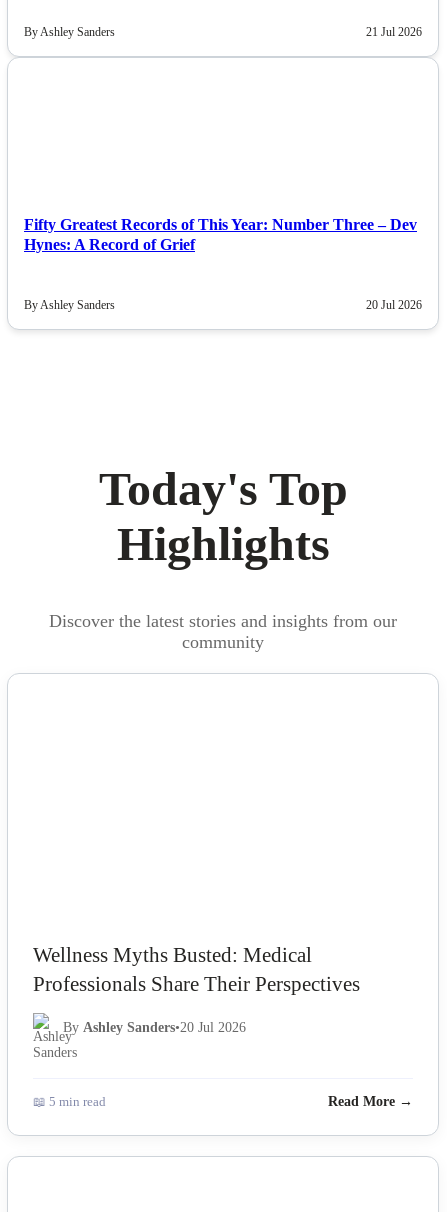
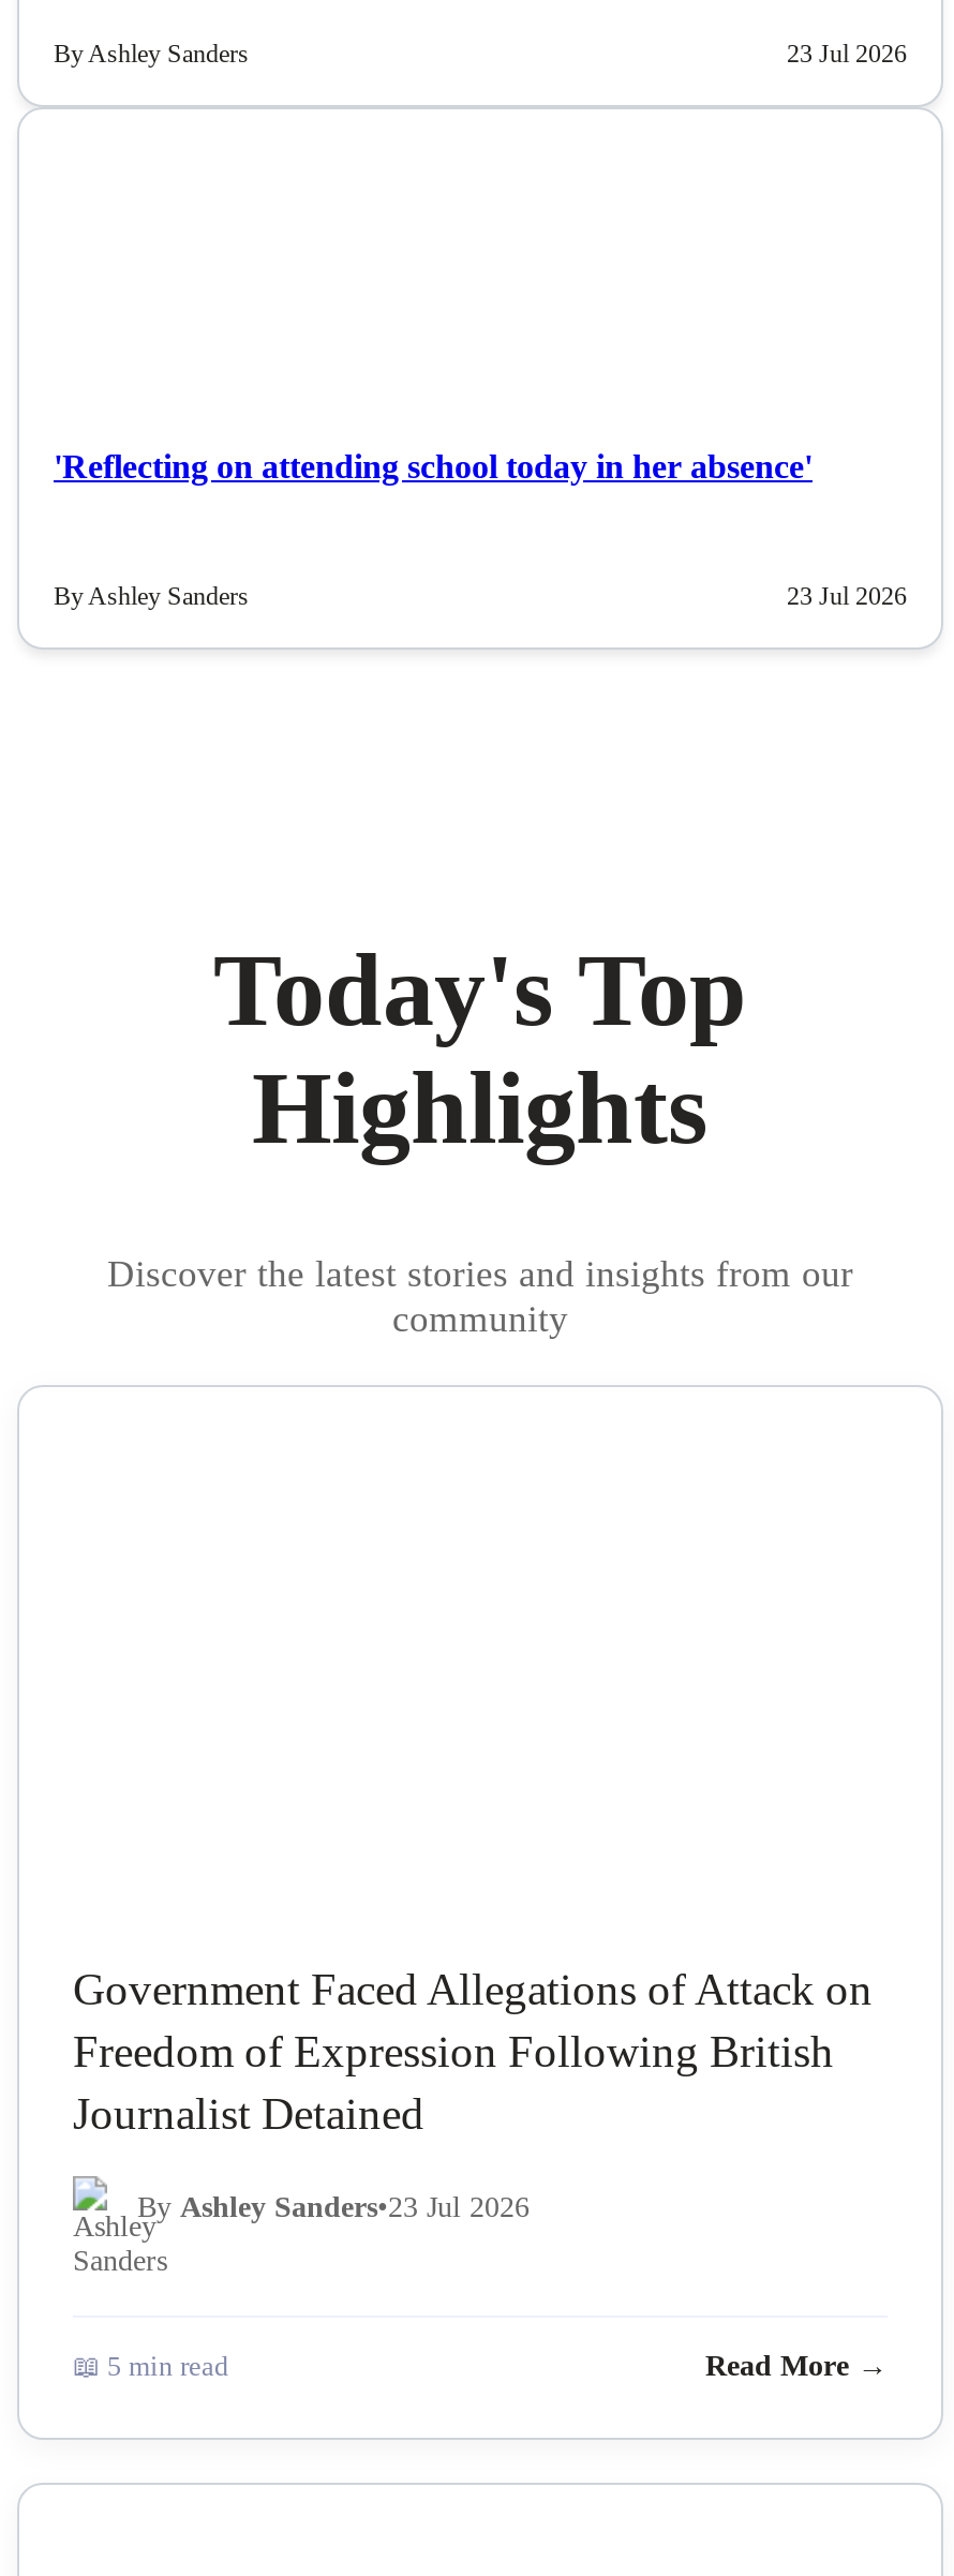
[366,25,422,39] 21 Jul 2026 -> [787,39,907,69] 23 Jul 2026
[24,216,417,253] Fifty Greatest Records of This Year: Number Three – Dev | Hynes: A Record of Grief -> [54,449,813,485] 'Reflecting on attending school today in her absence'
moved [24,298,397,652] -> [54,580,853,1341]: By Ashley Sanders | Today's Top | Highlights | Discover the latest stories and insights from our | community
[366,298,422,312] 20 Jul 2026 -> [787,580,907,610] 23 Jul 2026
[33,943,360,995] Wellness Myths Busted: Medical | Professionals Share Their Perspectives -> [73,1964,873,2138] Government Faced Allegations of Attack on | Freedom of Expression Following British | Journalist Detained
[63,1020,246,1035] By Ashley Sanders•20 Jul 2026 -> [137,2191,530,2224] By Ashley Sanders•23 Jul 2026

